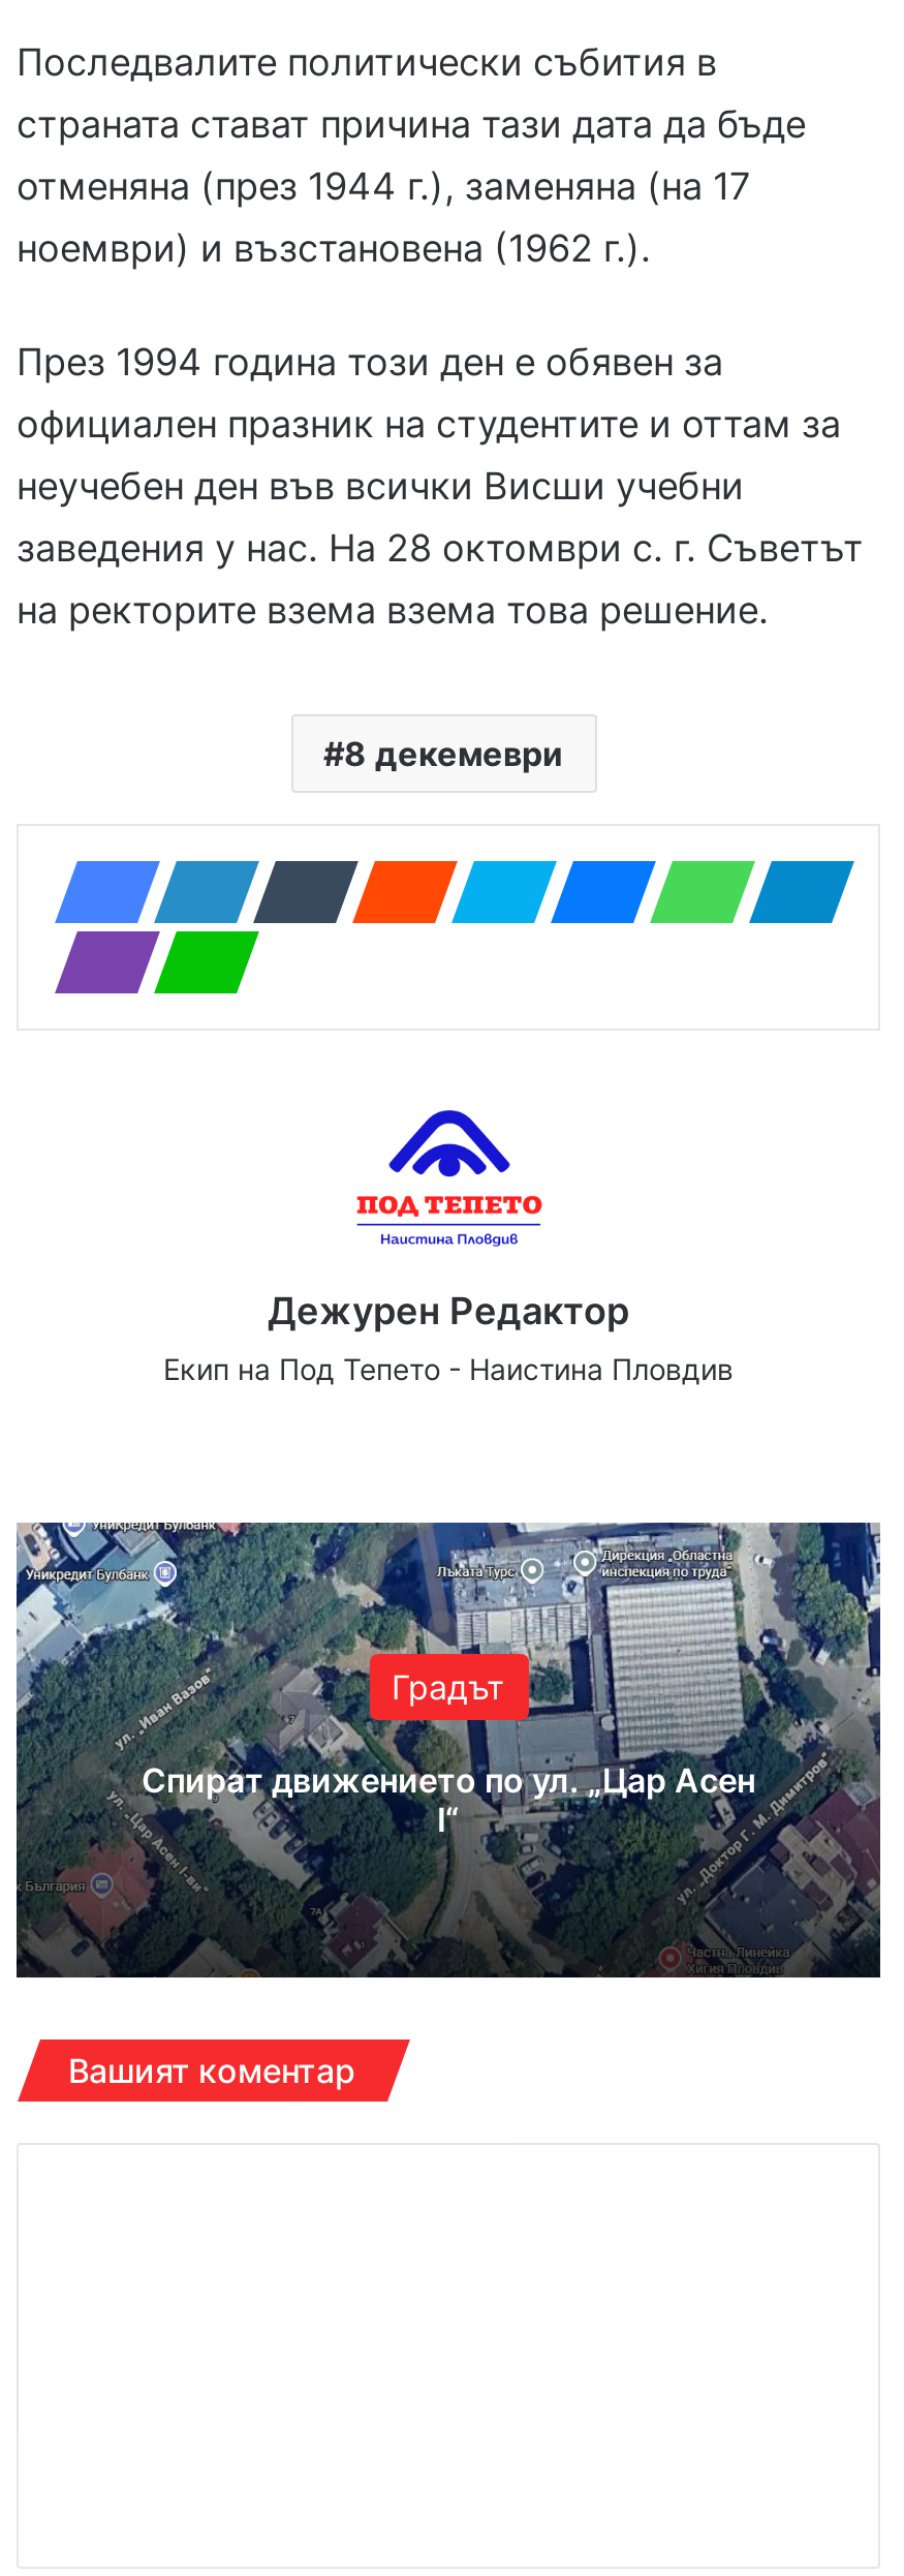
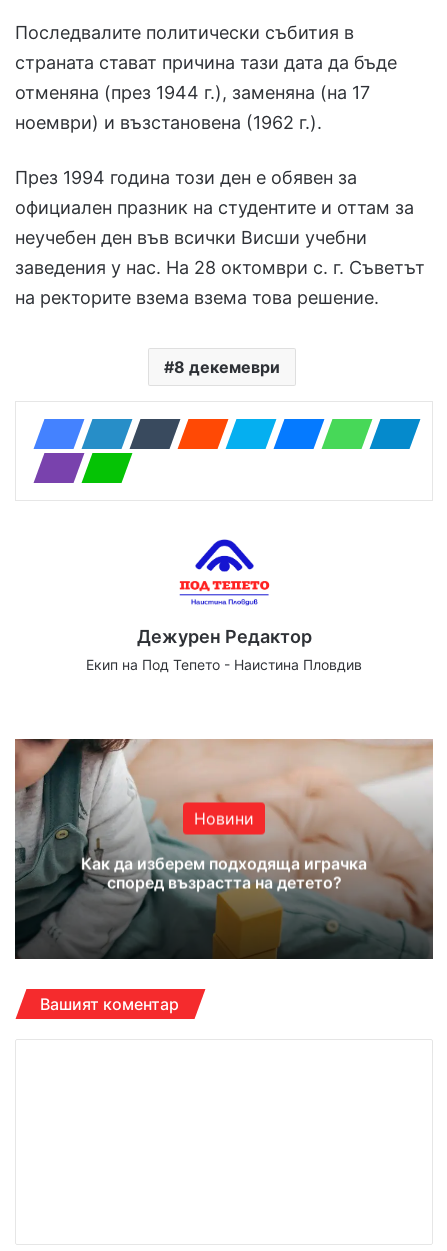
[14,1521,882,1977] [image] | Градът -> [14,738,433,959] [image] | Новини
[142,1759,755,1840] Спират движението по ул. „Цар Асен | I“ -> [81,853,367,892] Как да изберем подходяща играчка | според възрастта на детето?

